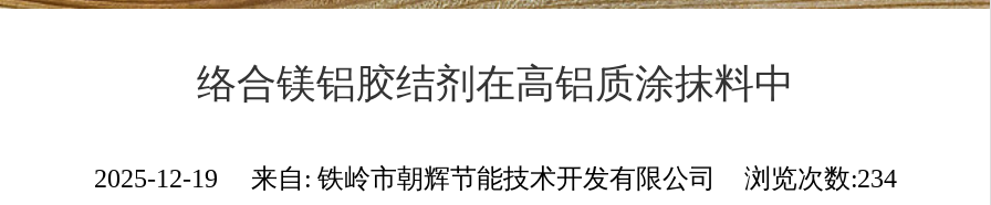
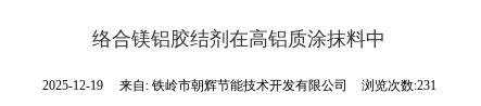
[94,162,897,193] 2025-12-19 来自:铁岭市朝辉节能技术开发有限公司 浏览次数:234 -> [42,77,436,92] 2025-12-19 来自:铁岭市朝辉节能技术开发有限公司 浏览次数:231

